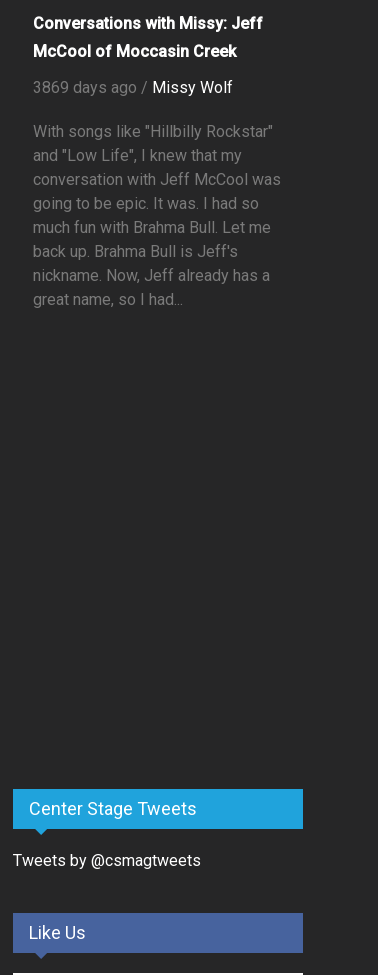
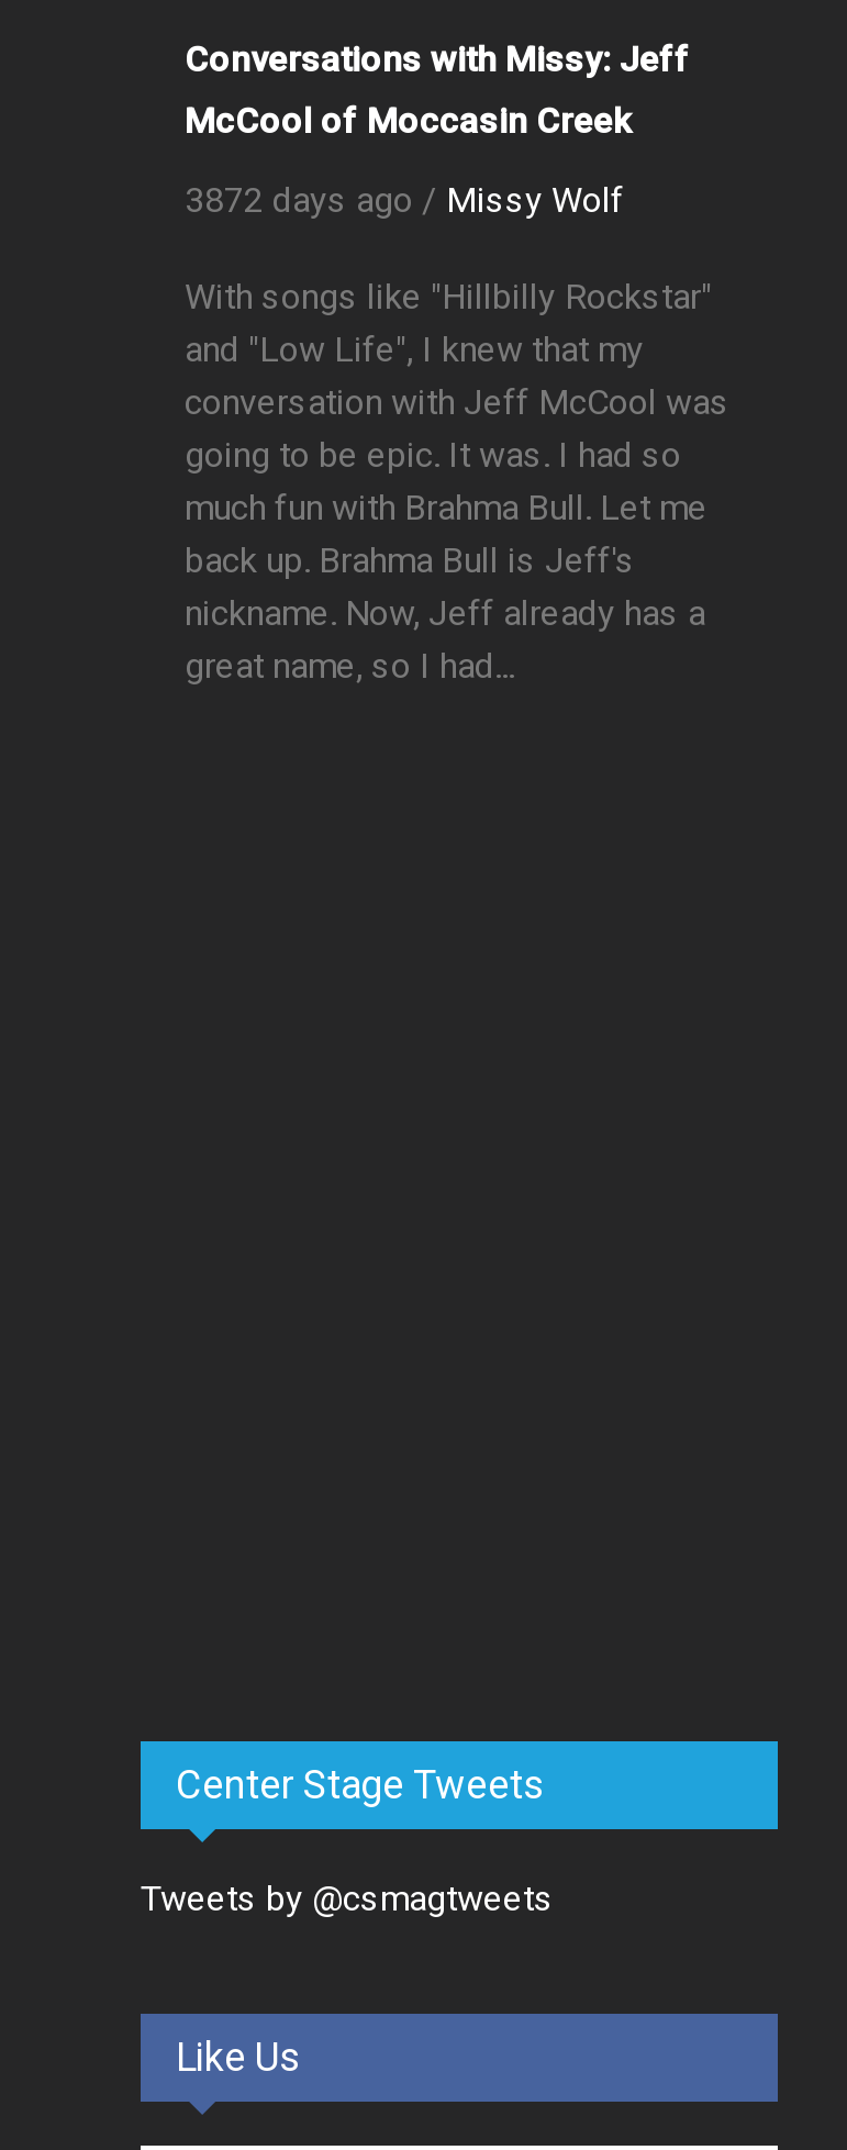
[33,78,233,97] 3869 days ago / Missy Wolf -> [185,180,624,222] 3872 days ago / Missy Wolf

